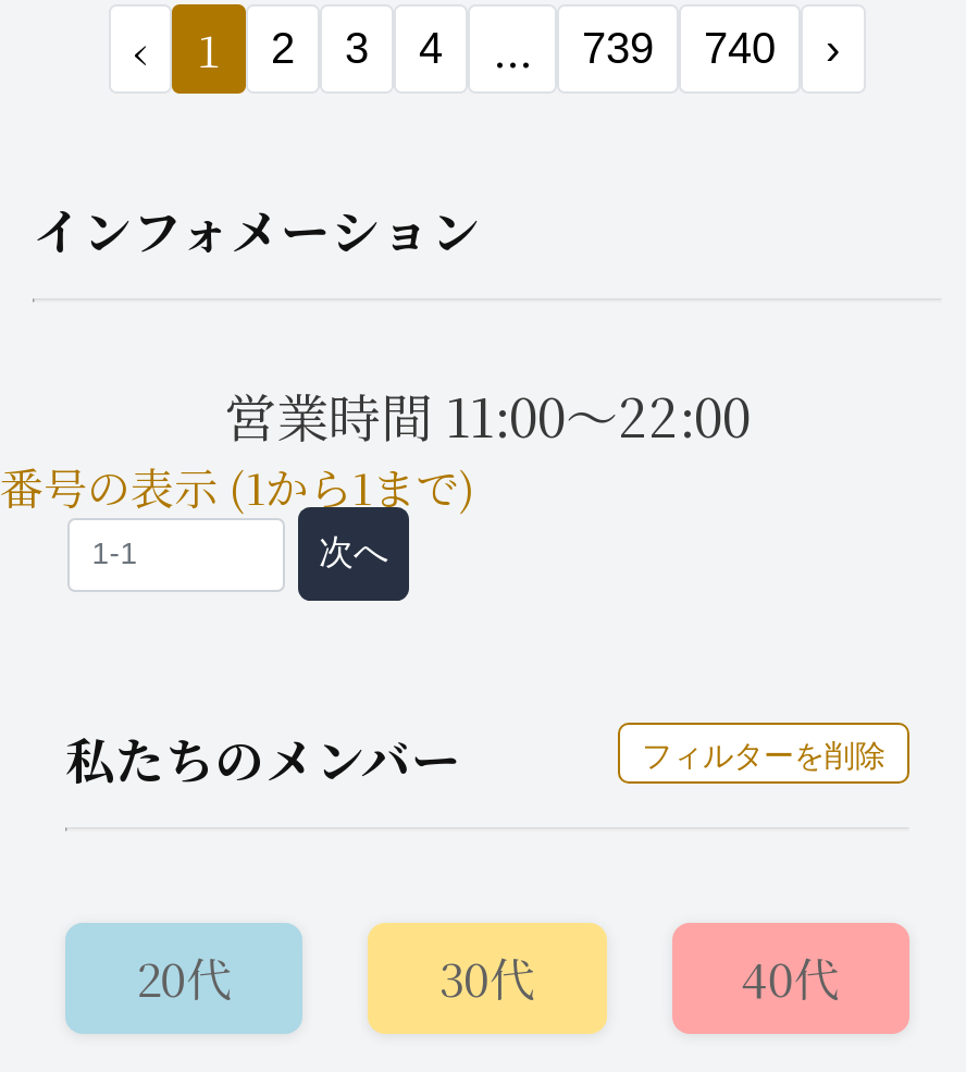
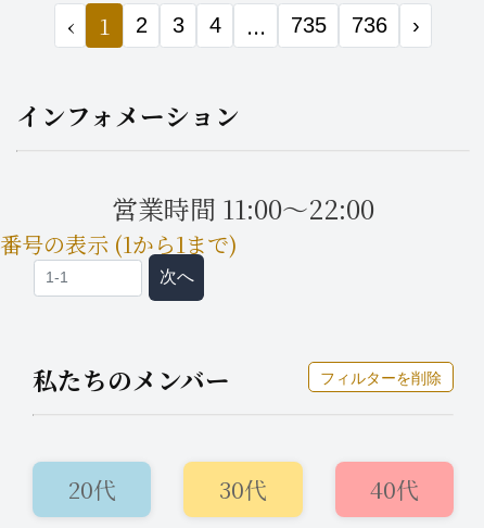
[582,23,654,71] 739 -> [290,13,326,37] 735
[704,23,776,71] 740 -> [351,13,387,37] 736

